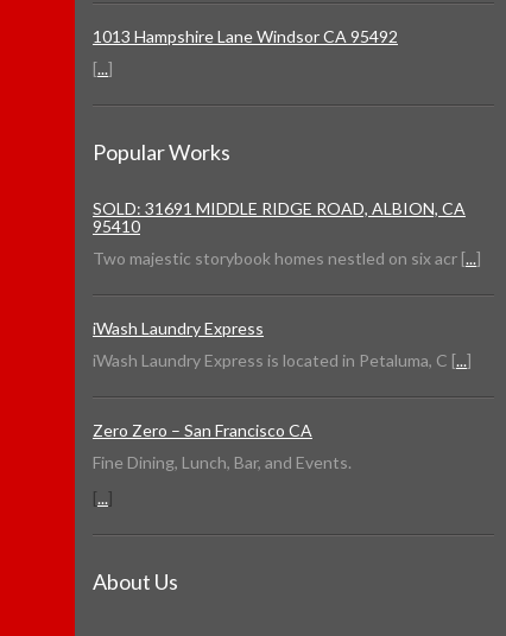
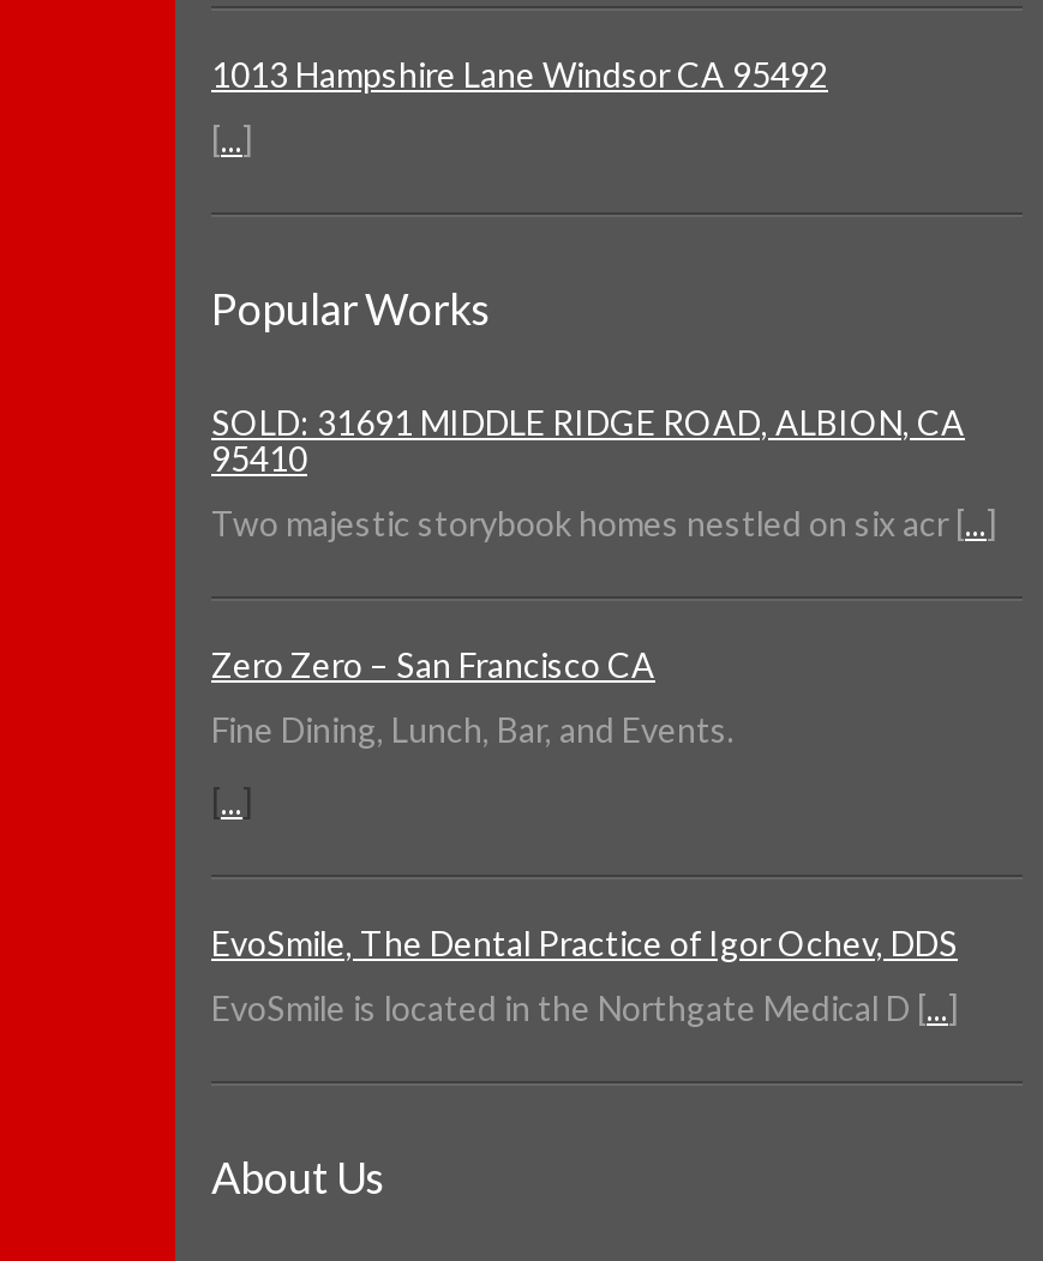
[93,318,472,370] iWash Laundry Express | iWash Laundry Express is located in Petaluma, C [...] -> none
moved [93,420,352,472] -> [211,644,735,750]: Zero Zero – San Francisco CA | Fine Dining, Lunch, Bar, and Events.
none -> [211,923,958,1028] EvoSmile, The Dental Practice of Igor Ochev, DDS | EvoSmile is located in the Northgate Medical D [...]

